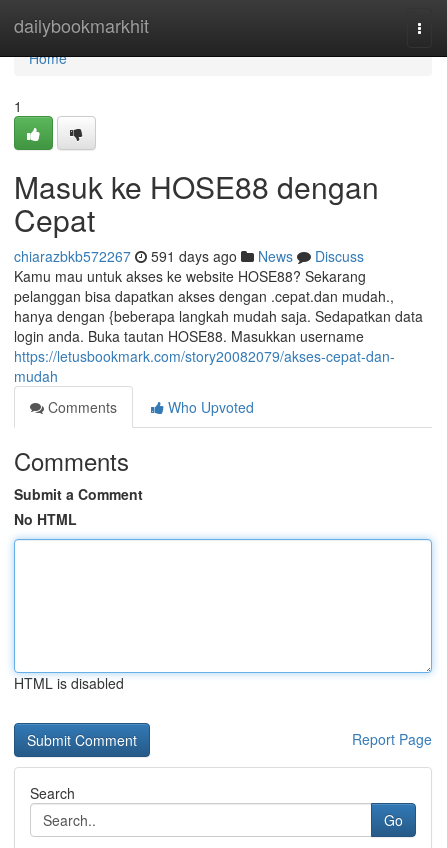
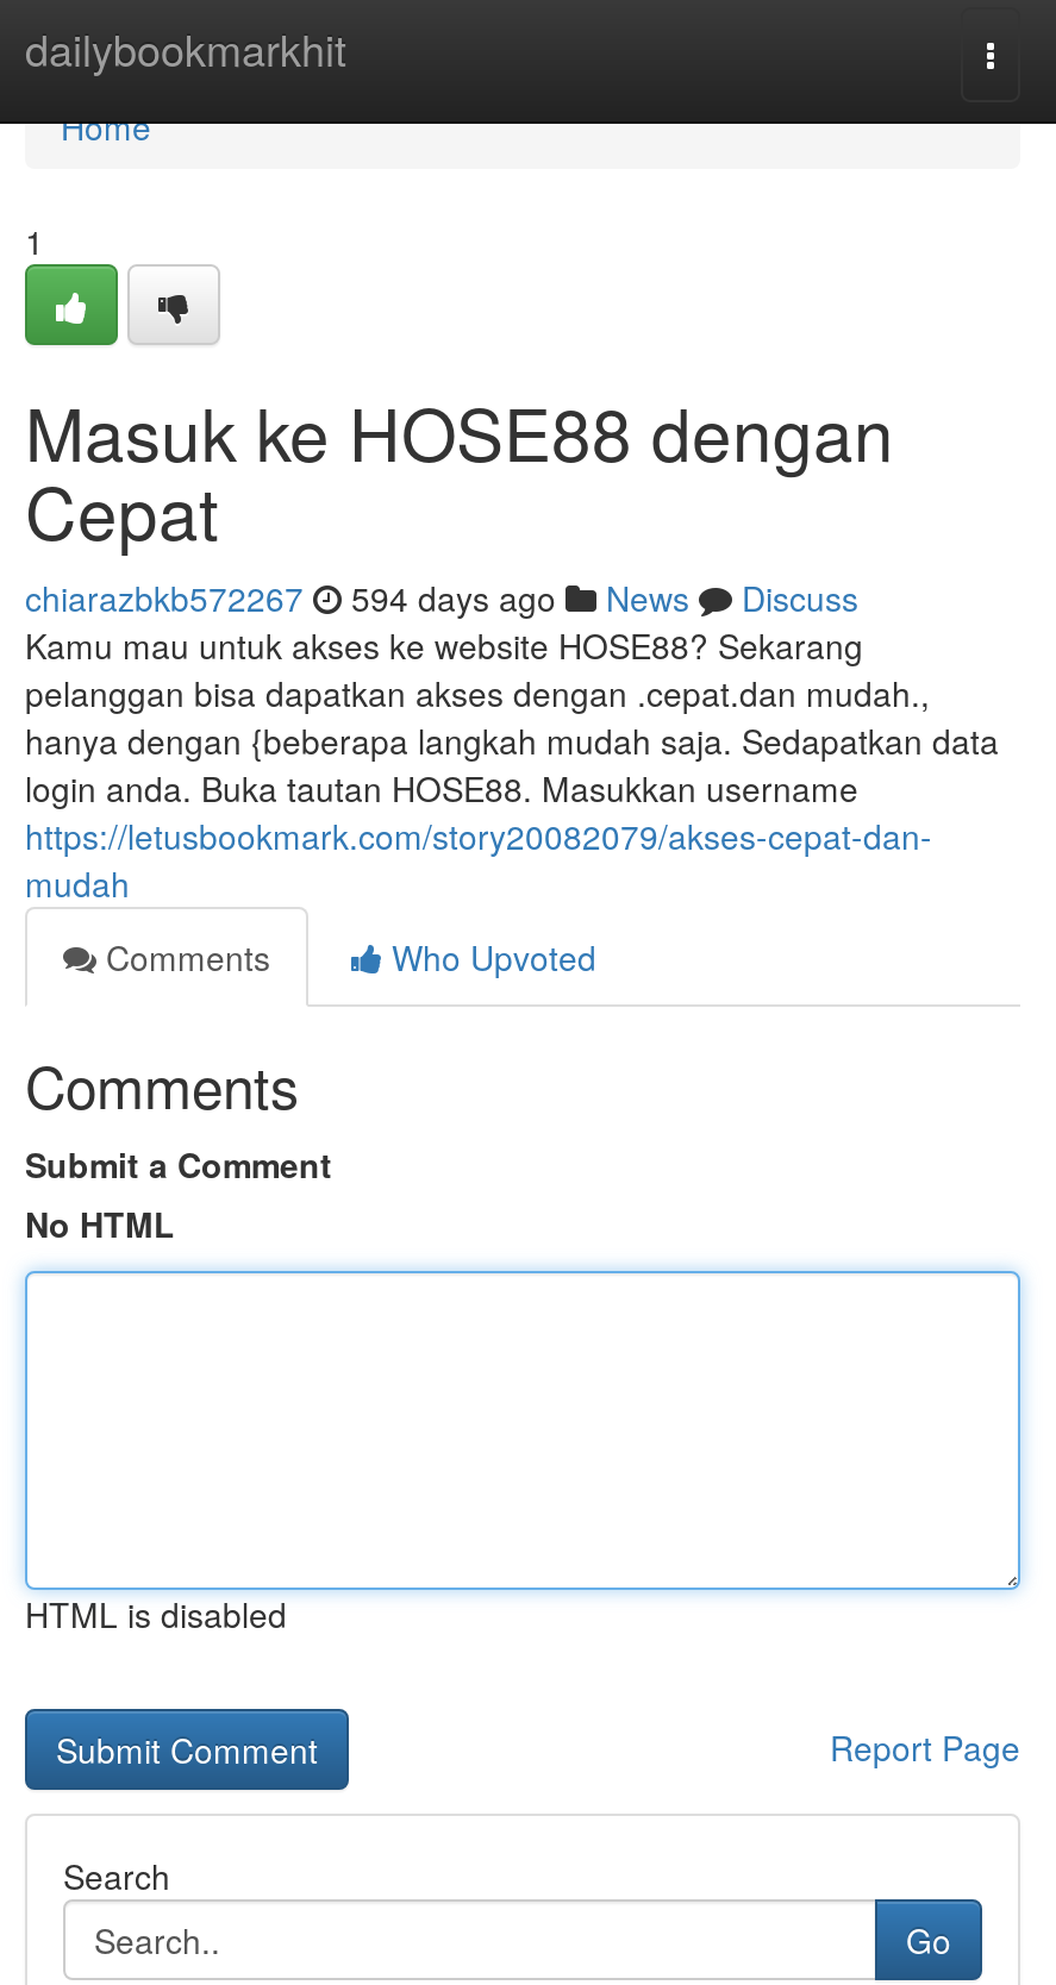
[14,246,364,266] chiarazbkb572267 591 days ago News Discuss -> [25,574,858,621] chiarazbkb572267 594 days ago News Discuss

